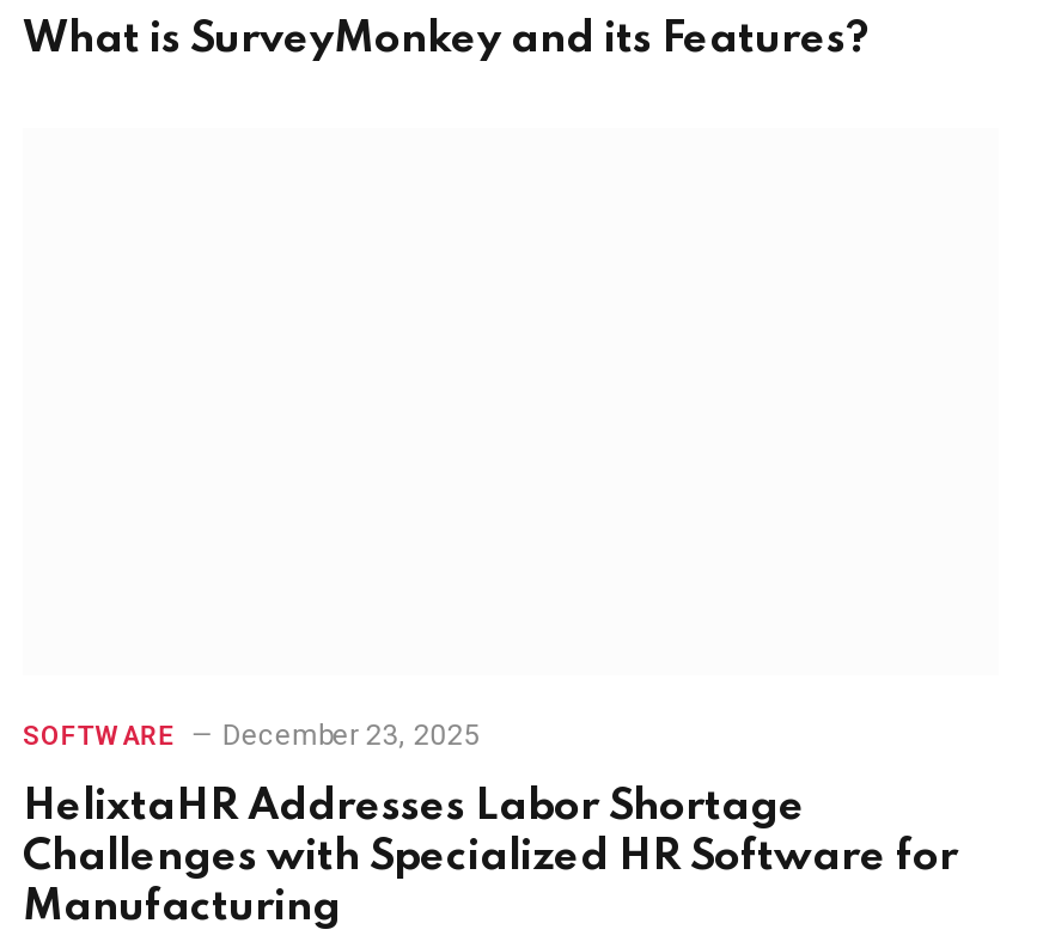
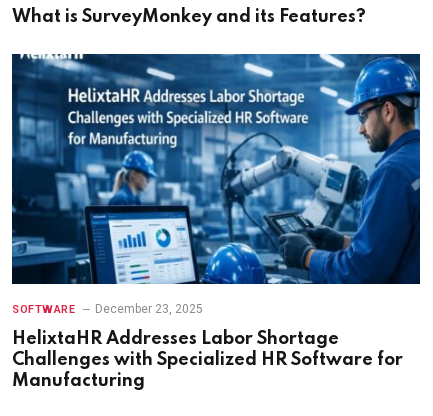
none -> [11,53,421,285] [image]

